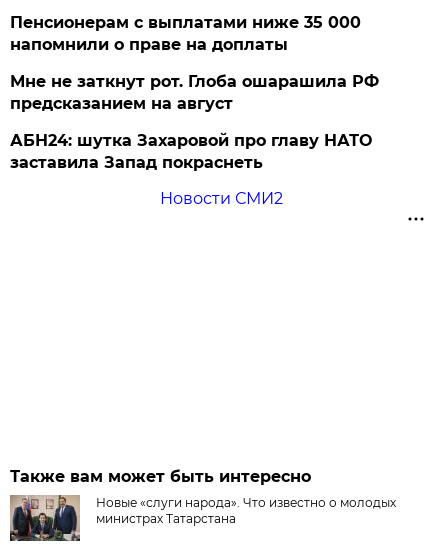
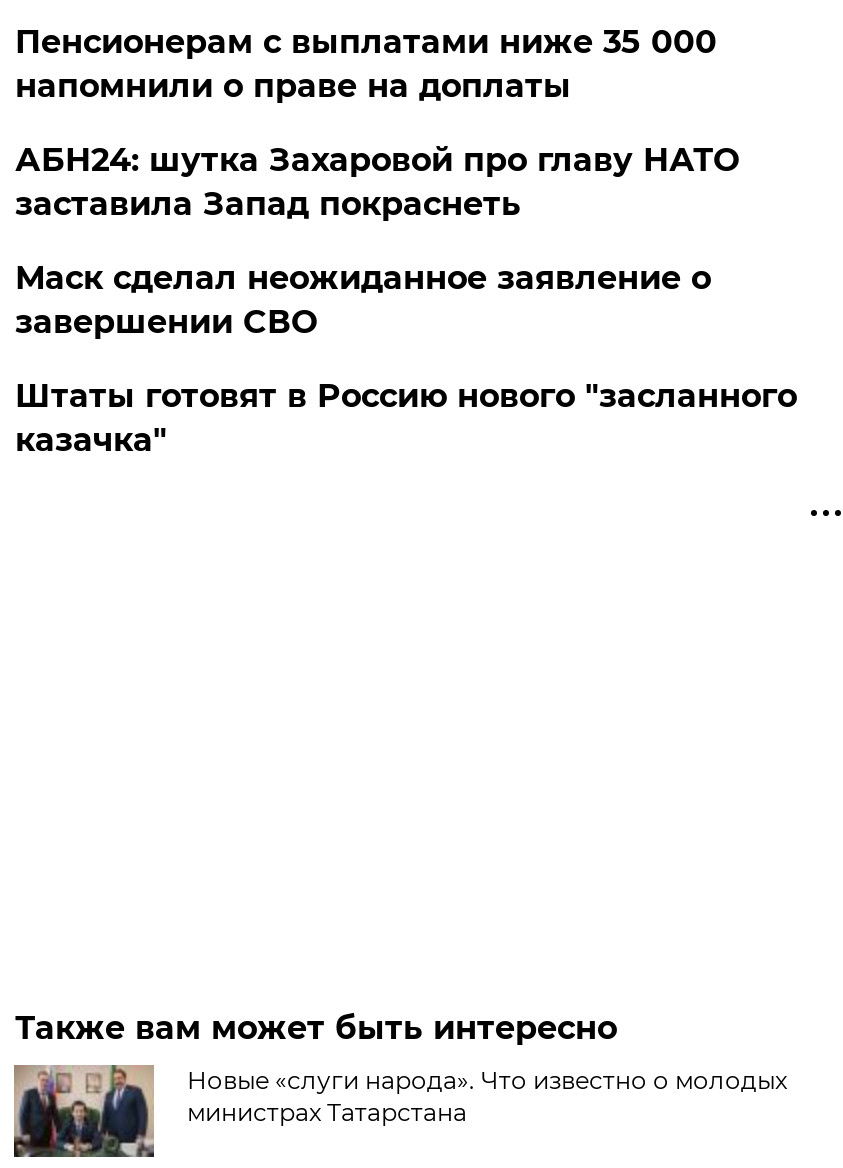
[10,72,379,113] Мне не заткнут рот. Глоба ошарашила РФ | предсказанием на август -> none
moved [10,131,372,172] -> [15,141,739,223]: АБН24: шутка Захаровой про главу НАТО | заставила Запад покраснеть
[160,189,283,208] Новости СМИ2 -> [15,259,797,459] Маск сделал неожиданное заявление о | завершении СВО | Штаты готовят в Россию нового "засланного | казачка"

